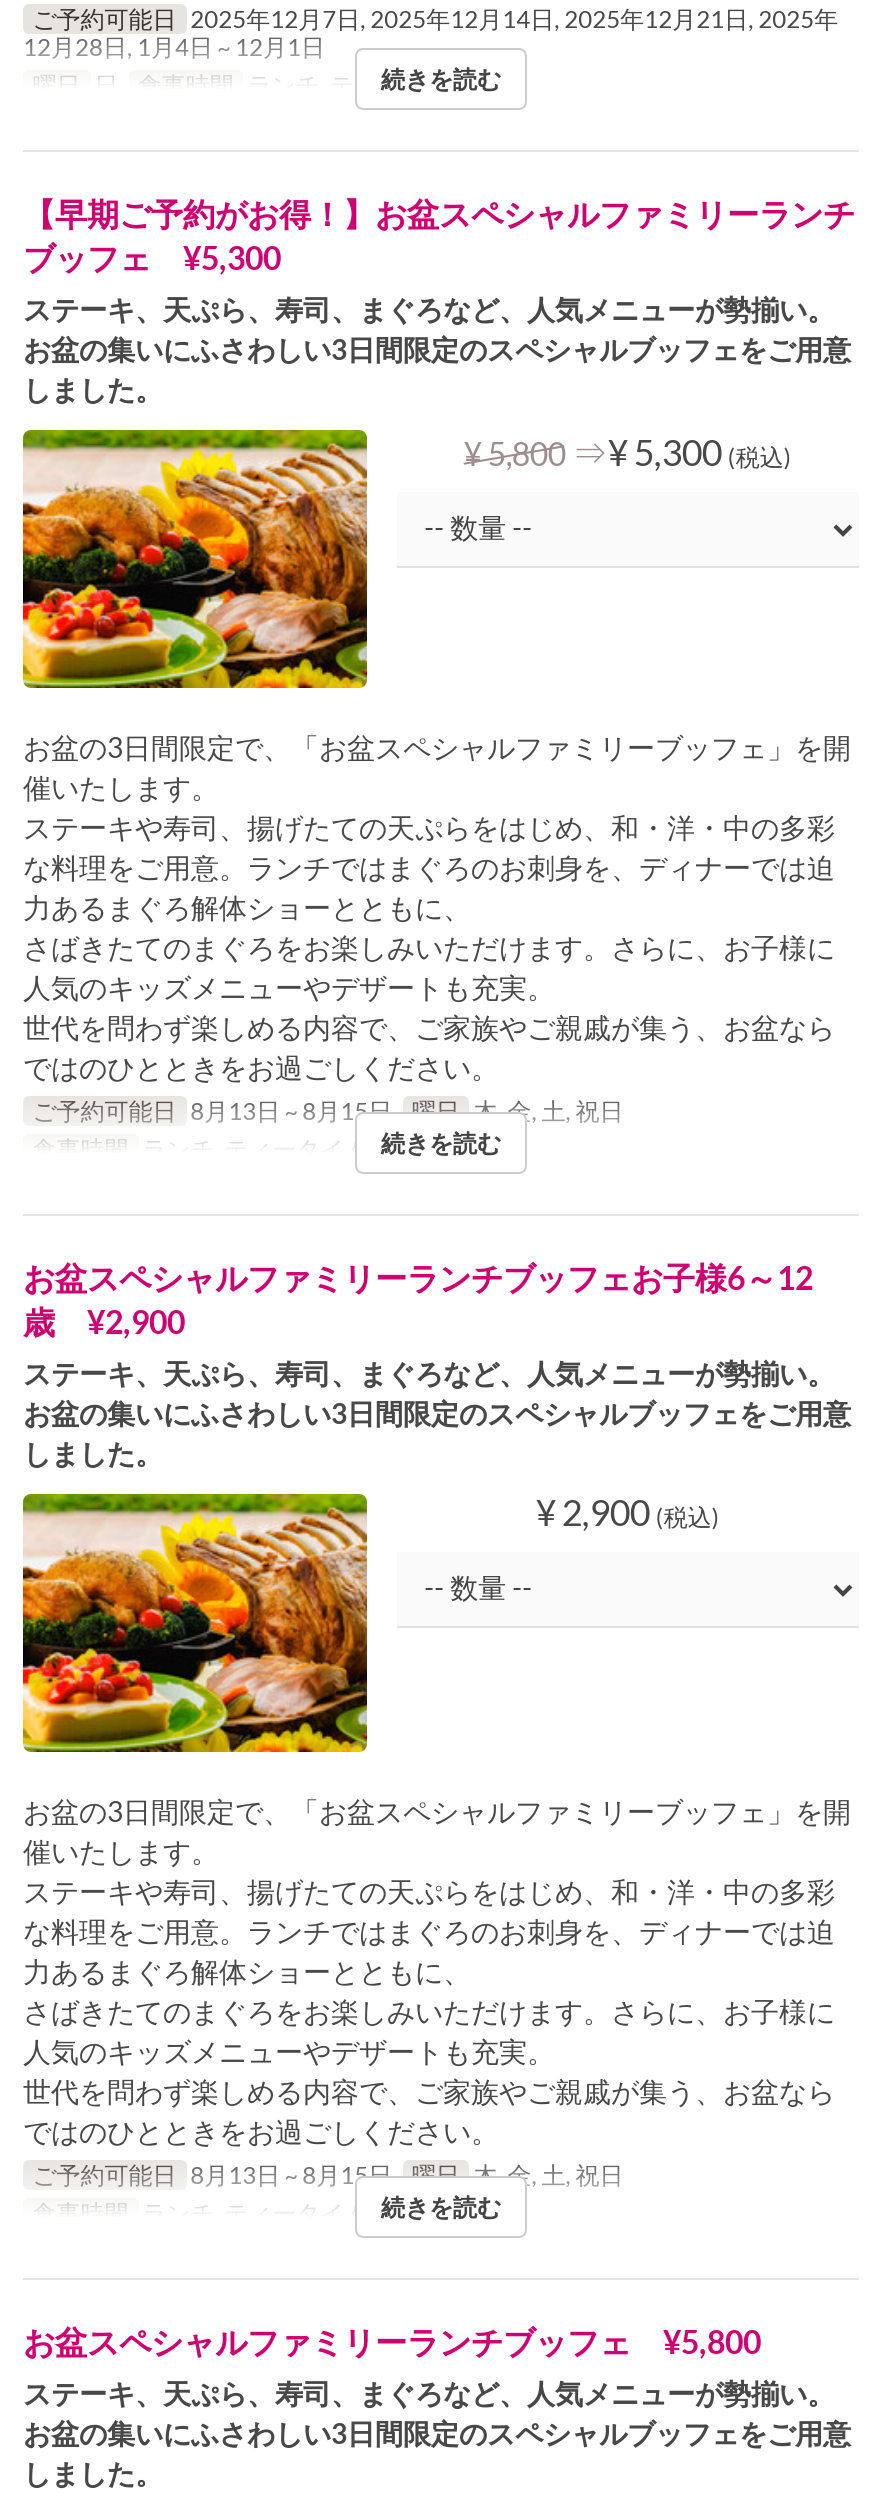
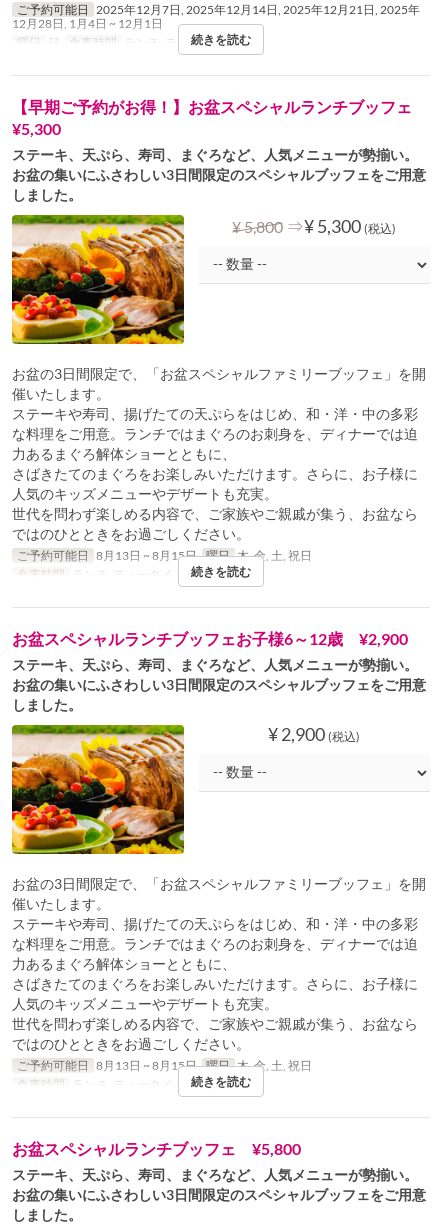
[23,195,855,277] 【早期ご予約がお得！】お盆スペシャルファミリーランチ | ブッフェ ¥5,300 -> [12,97,428,138] 【早期ご予約がお得！】お盆スペシャルランチブッフェ | ¥5,300
[23,1258,813,1340] お盆スペシャルファミリーランチブッフェお子様6～12 | 歳 ¥2,900 -> [12,629,408,648] お盆スペシャルランチブッフェお子様6～12歳 ¥2,900
[23,2322,761,2360] お盆スペシャルファミリーランチブッフェ ¥5,800 -> [12,1139,301,1158] お盆スペシャルランチブッフェ ¥5,800

